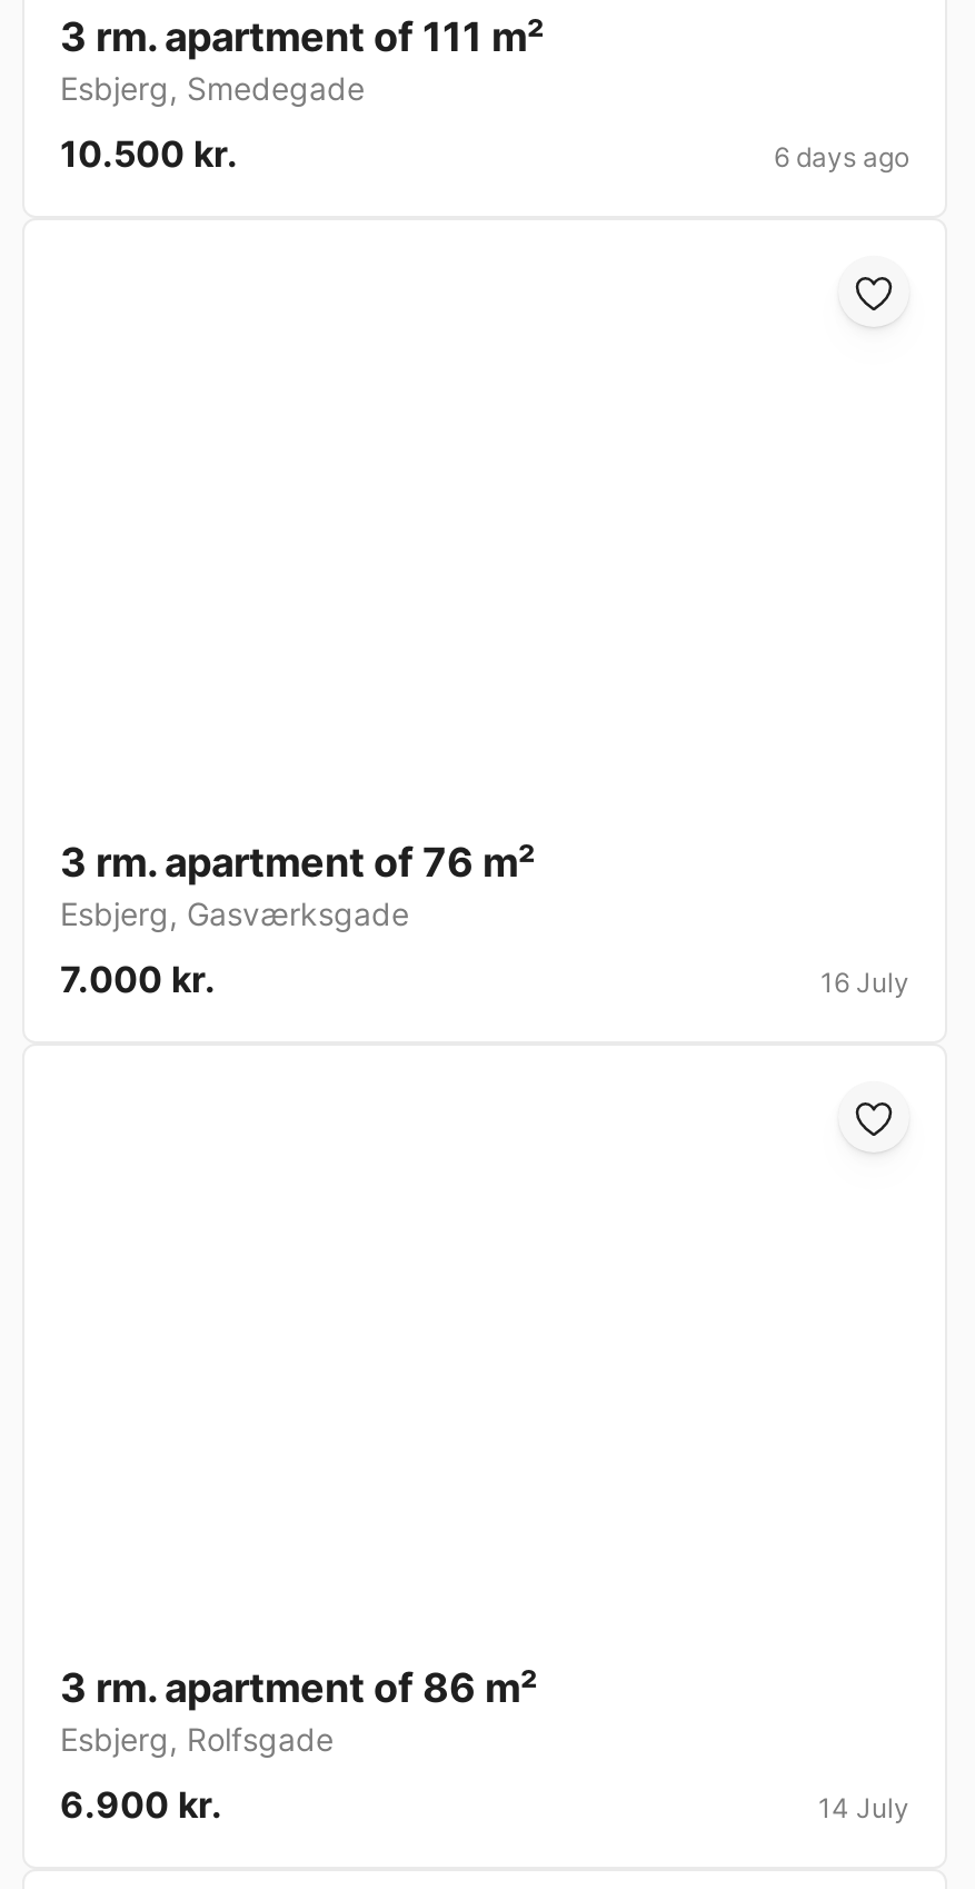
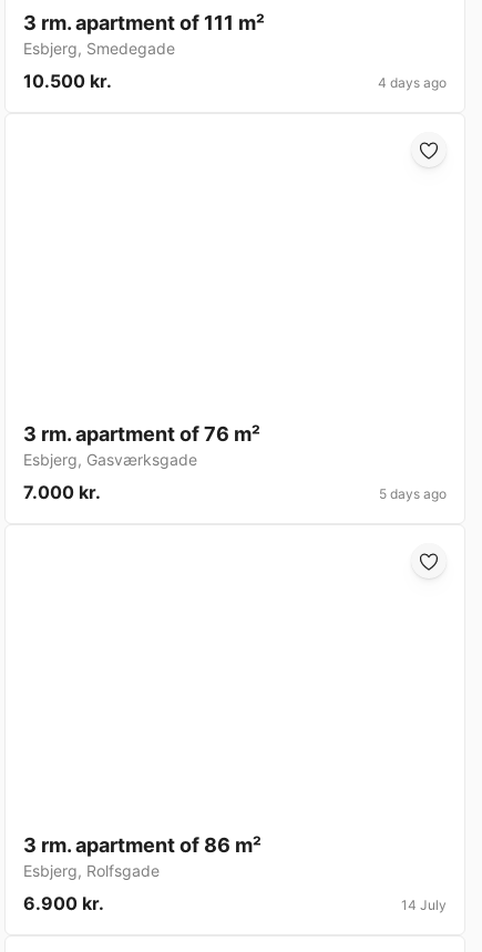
[774,141,909,174] 6 days ago -> [378,75,447,91] 4 days ago
[820,967,909,1000] 16 July -> [379,486,447,502] 5 days ago

